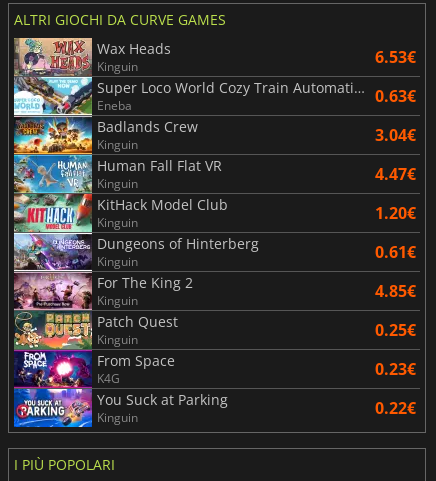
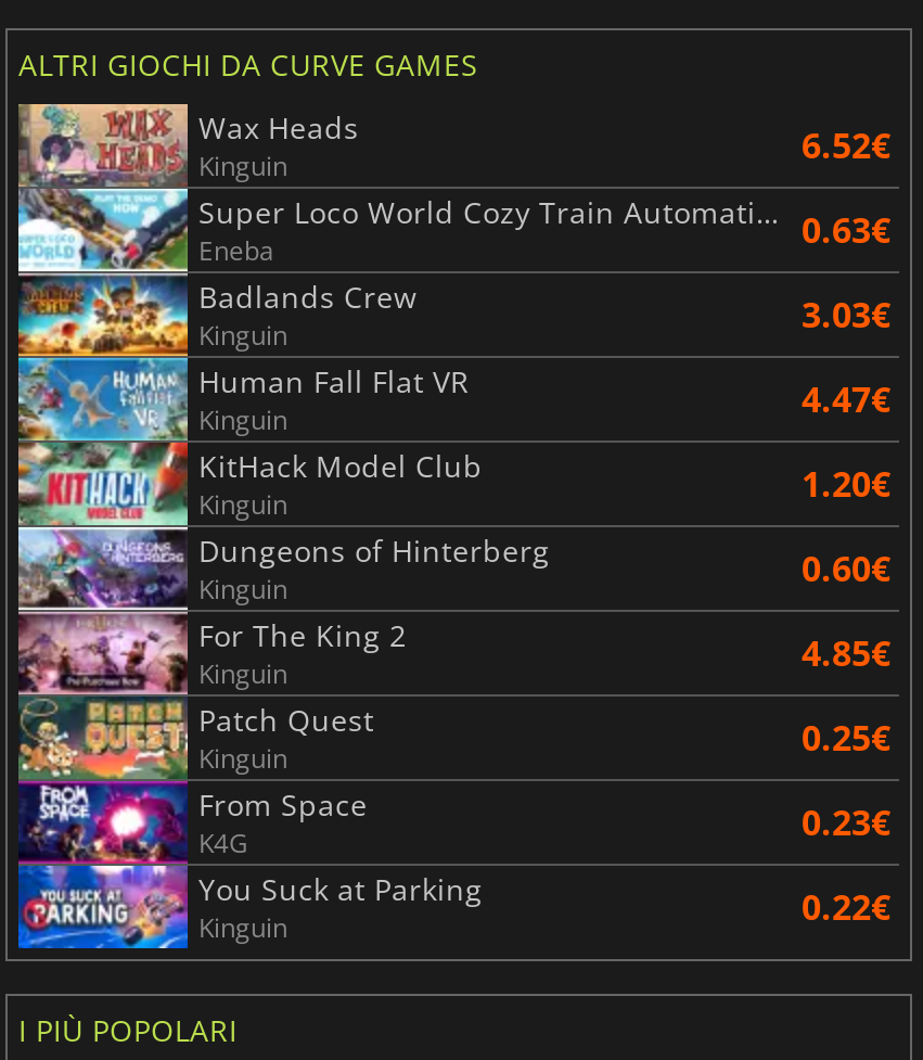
[375,46,416,68] 6.53€ -> [802,122,890,170] 6.52€
[375,124,416,146] 3.04€ -> [802,291,890,339] 3.03€
[375,241,416,263] 0.61€ -> [802,545,890,593] 0.60€

